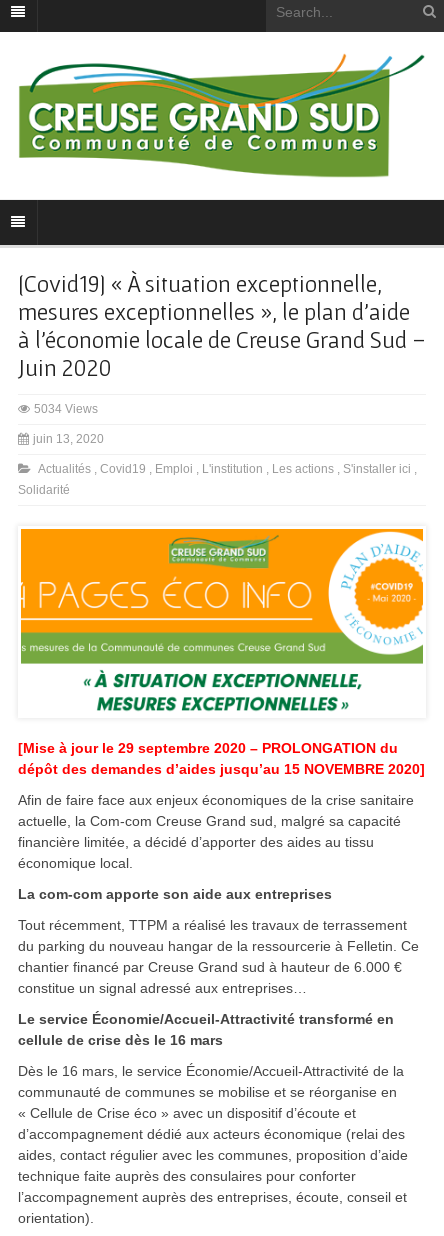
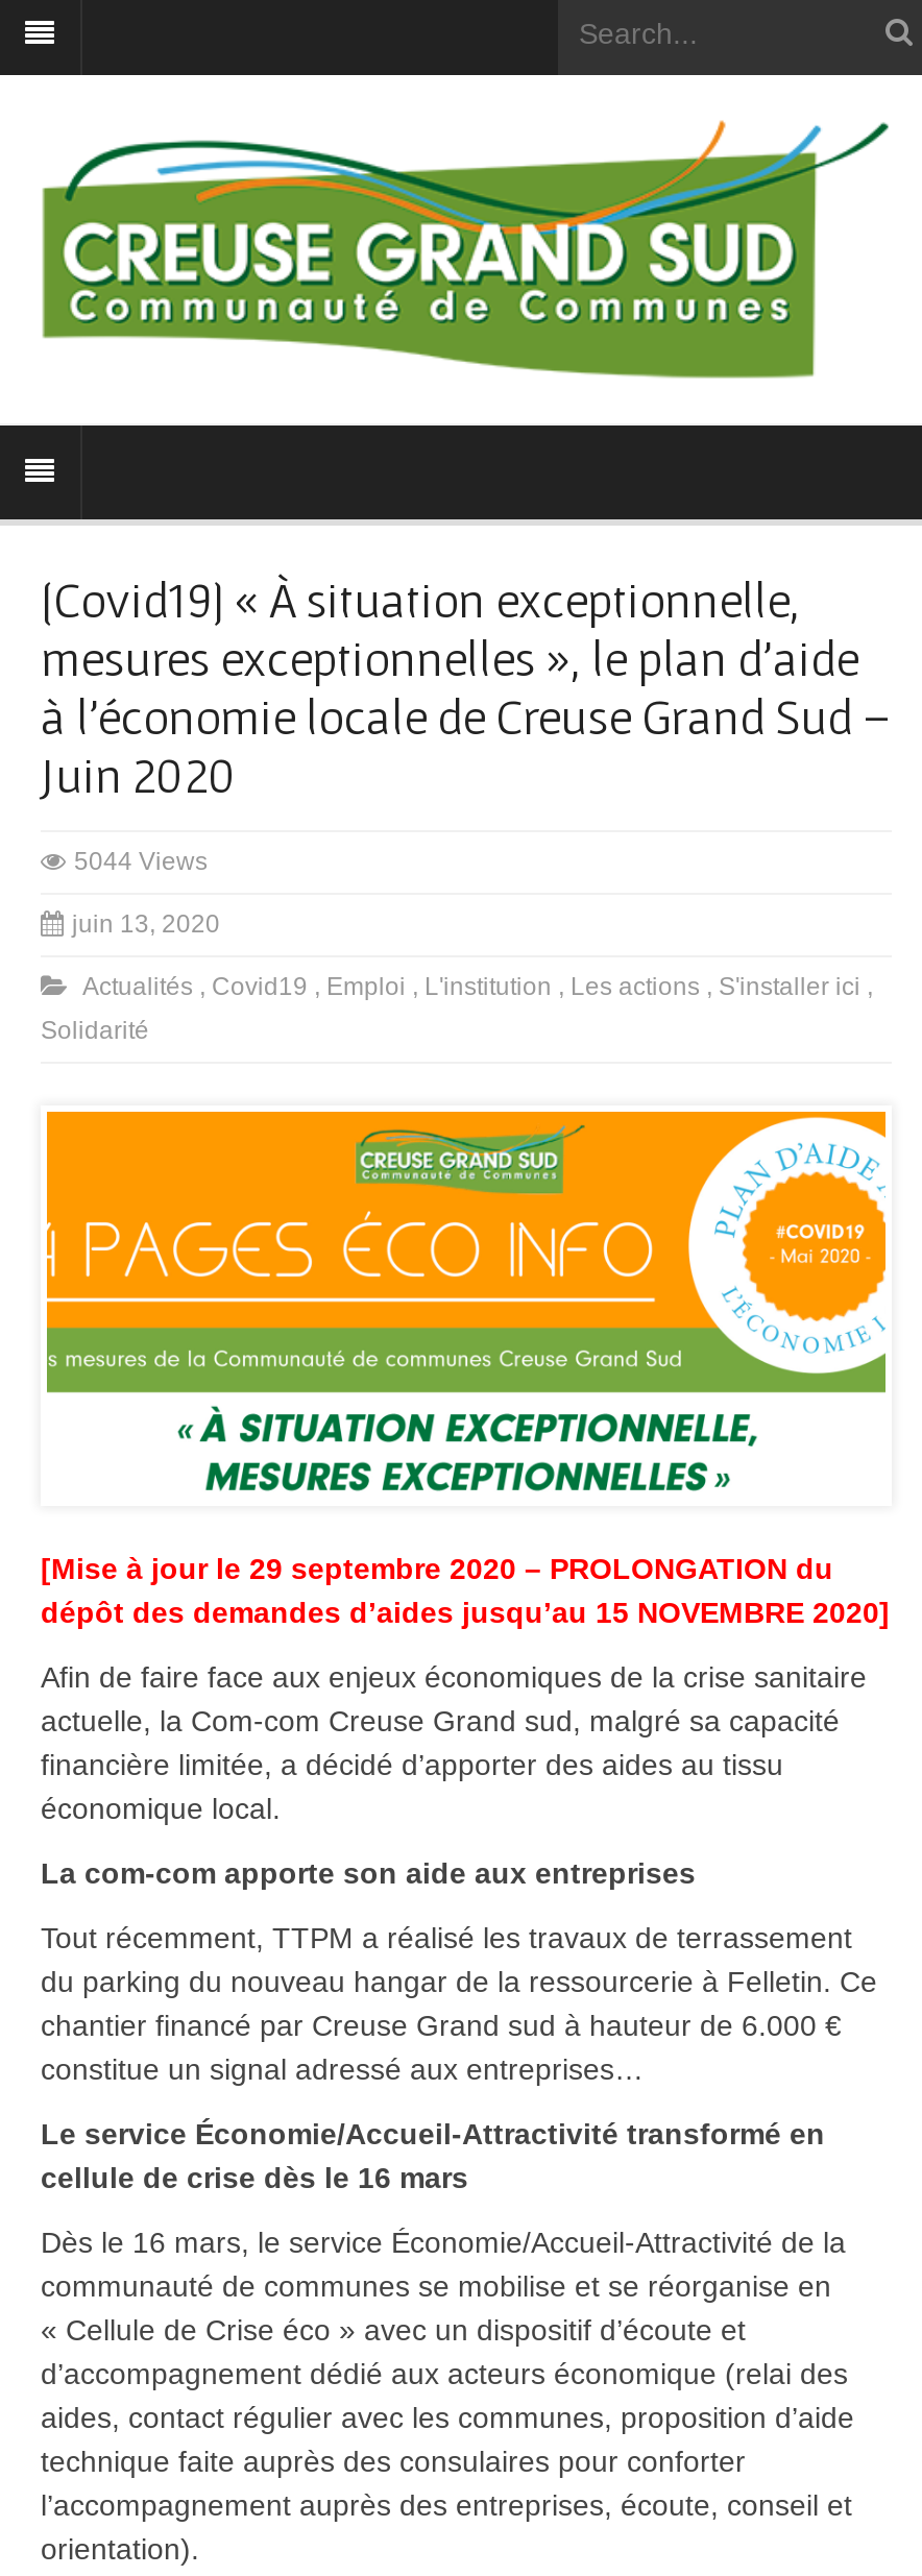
[34,402,98,416] 5034 Views -> [74,847,208,876] 5044 Views

